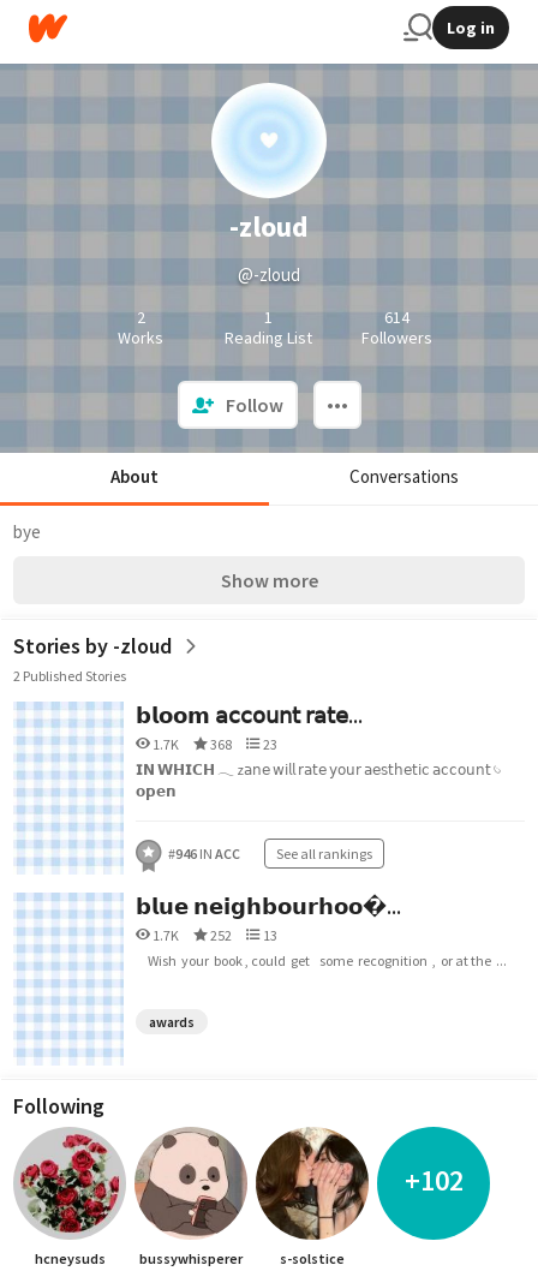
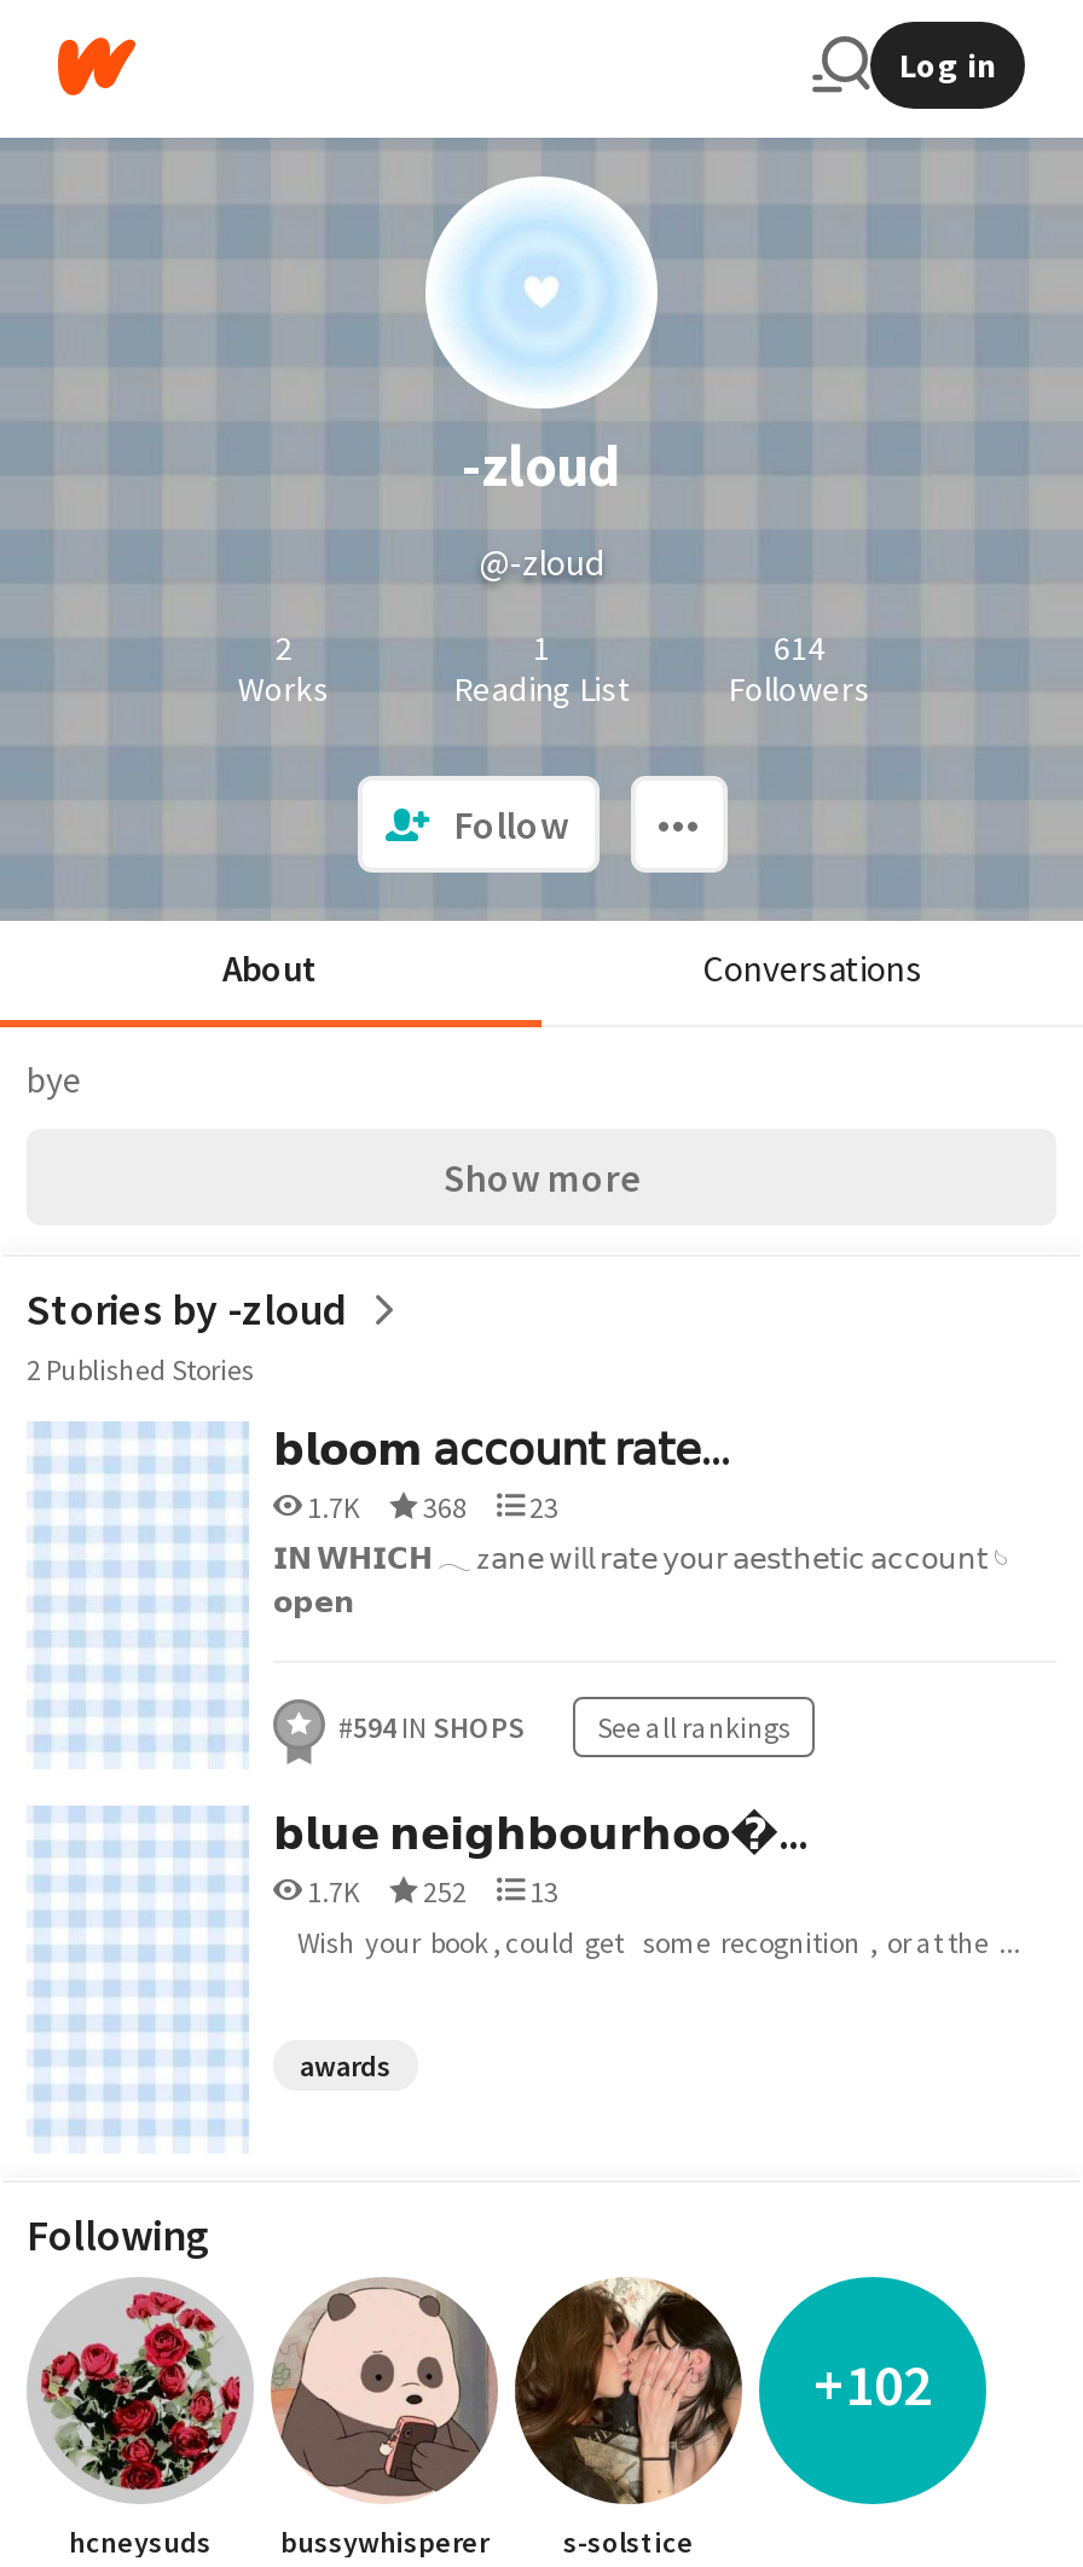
[168,845,372,863] #946 IN ACC See all rankings -> [338,1709,790,1745] #594 IN SHOPS See all rankings

